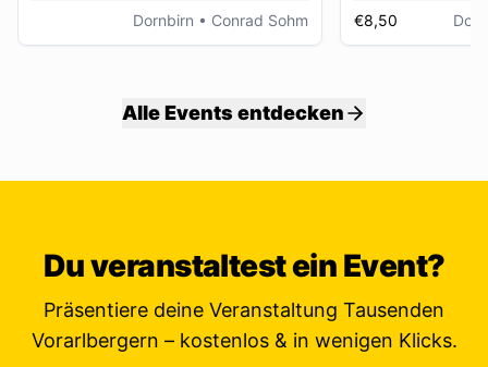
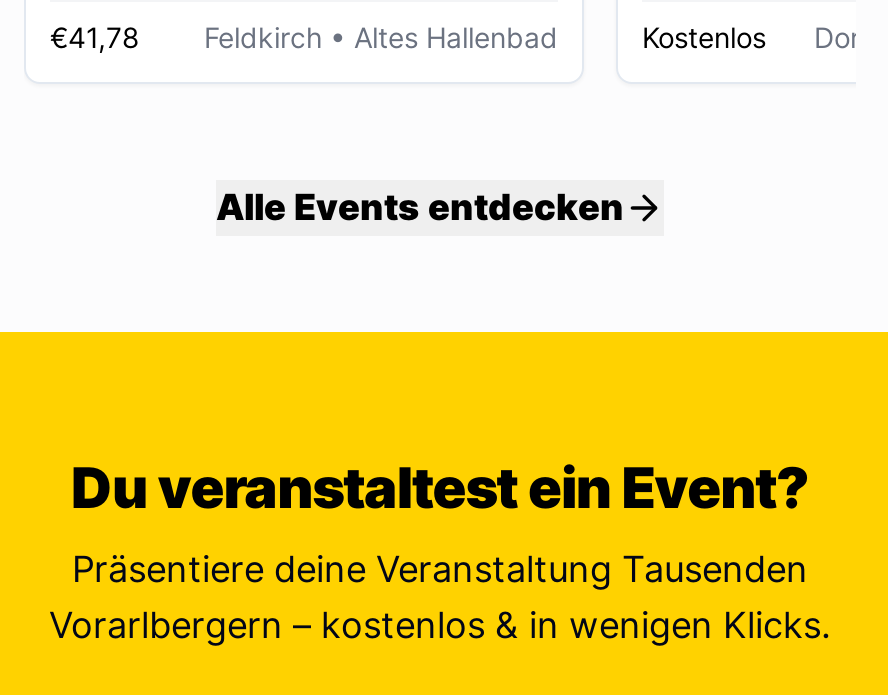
[133,11,308,29] Dornbirn • Conrad Sohm -> [50,20,558,54] €41,78 | Feldkirch • Altes Hallenbad
[354,11,398,29] €8,50 -> [642,20,766,54] Kostenlos

